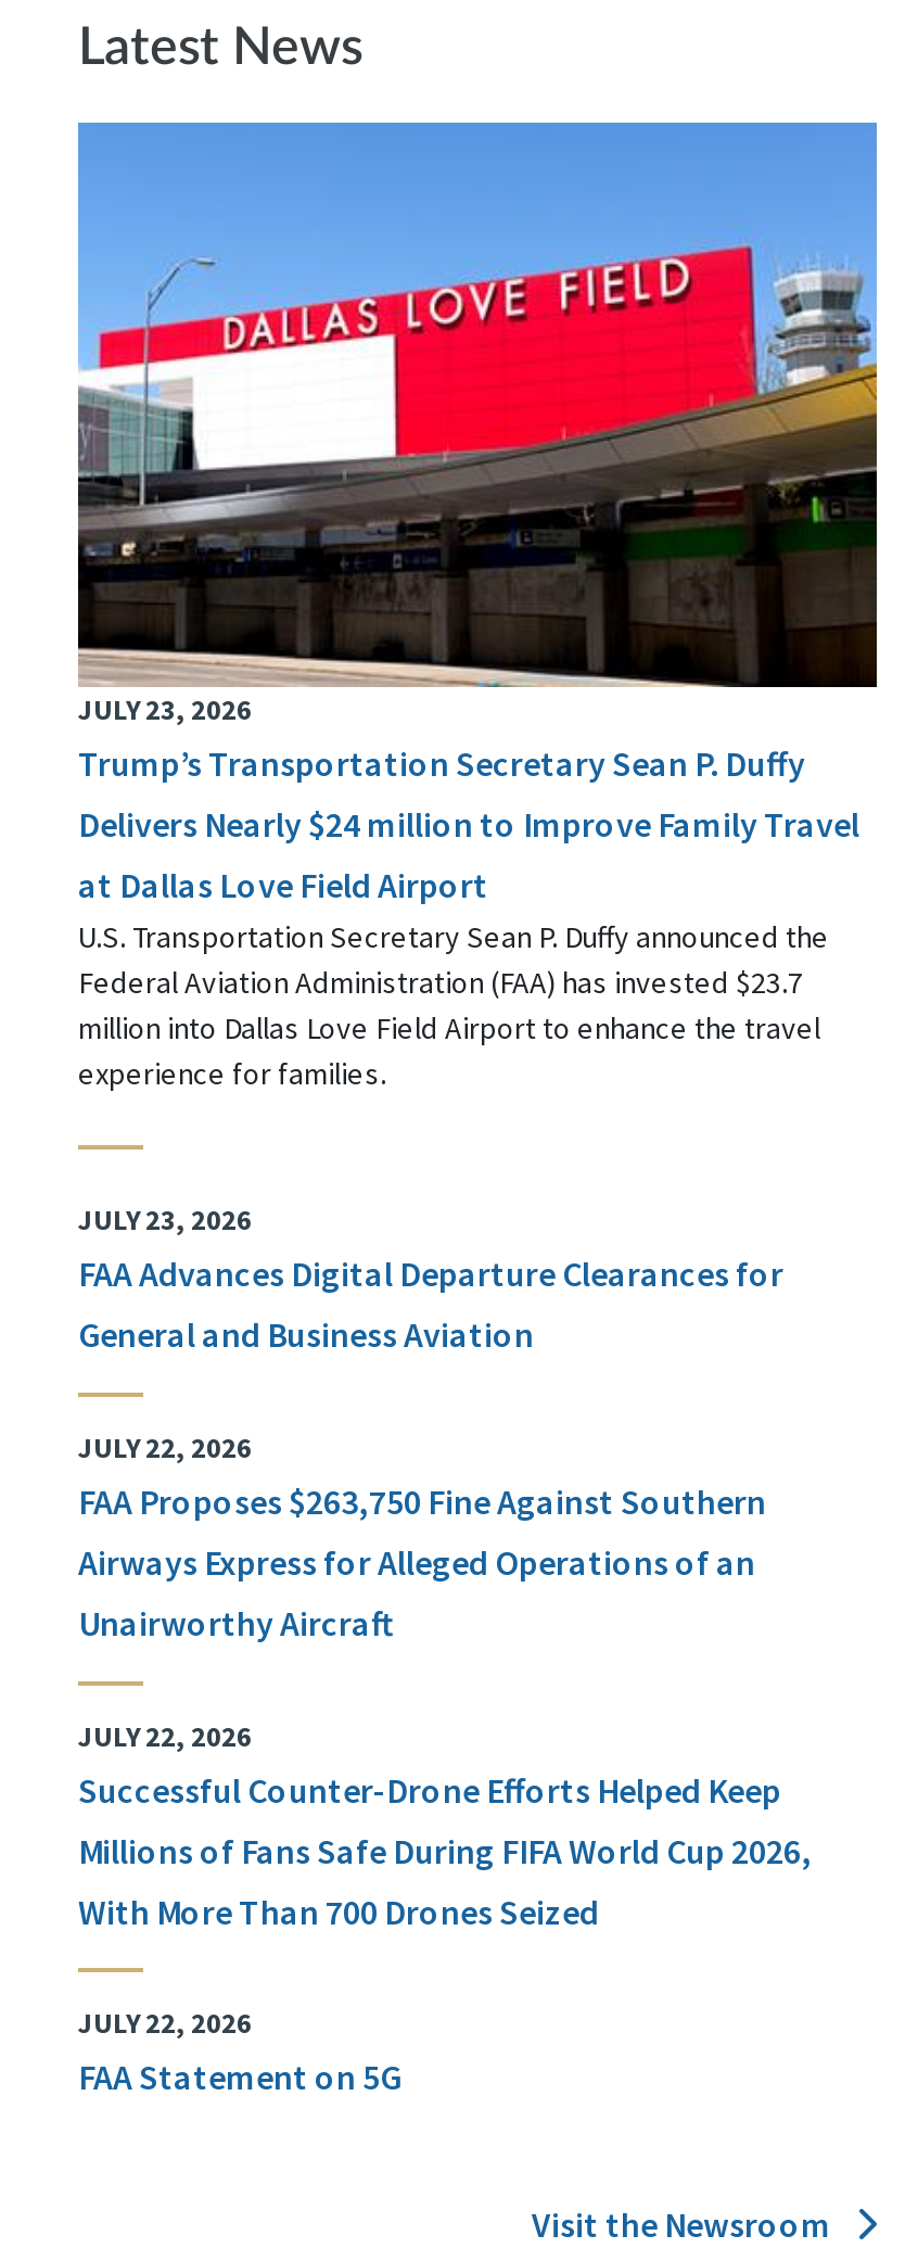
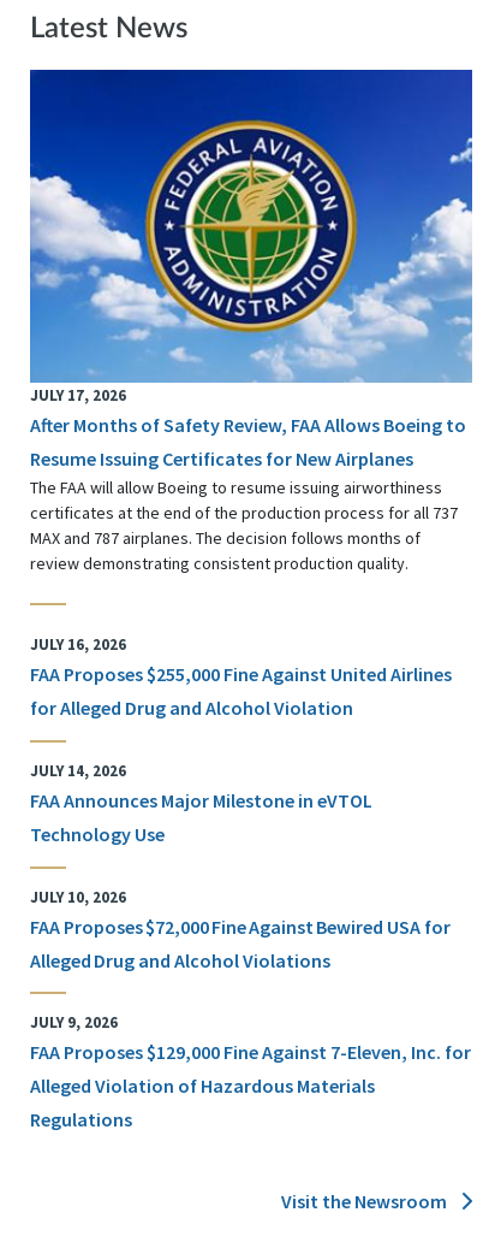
[76,120,879,1092] [image] | JULY 23, 2026 | Trump’s Transportation Secretary Sean P. Duffy | Delivers Nearly $24 million to Improve Family Travel | at Dallas Love Field Airport | U.S. Transportation Secretary Sean P. Duffy announced the | Federal Aviation Administration (FAA) has invested $23.7 | million into Dallas Love Field Airport to enhance the travel | experience for families. -> [29,69,473,574] [image] | JULY 17, 2026 | After Months of Safety Review, FAA Allows Boeing to | Resume Issuing Certificates for New Airplanes | The FAA will allow Boeing to resume issuing airworthiness | certificates at the end of the production process for all 737 | MAX and 787 airplanes. The decision follows months of | review demonstrating consistent production quality.
[78,1202,783,1357] JULY 23, 2026 | FAA Advances Digital Departure Clearances for | General and Business Aviation -> [30,635,452,720] JULY 16, 2026 | FAA Proposes $255,000 Fine Against United Airlines | for Alleged Drug and Alcohol Violation
[78,1430,766,1644] JULY 22, 2026 | FAA Proposes $263,750 Fine Against Southern | Airways Express for Alleged Operations of an | Unairworthy Aircraft -> [30,761,372,846] JULY 14, 2026 | FAA Announces Major Milestone in eVTOL | Technology Use
[78,1717,812,1932] JULY 22, 2026 | Successful Counter-Drone Efforts Helped Keep | Millions of Fans Safe During FIFA World Cup 2026, | With More Than 700 Drones Seized -> [30,887,451,972] JULY 10, 2026 | FAA Proposes $72,000 Fine Against Bewired USA for | Alleged Drug and Alcohol Violations
[78,2005,401,2099] JULY 22, 2026 | FAA Statement on 5G -> [30,1012,471,1132] JULY 9, 2026 | FAA Proposes $129,000 Fine Against 7-Eleven, Inc. for | Alleged Violation of Hazardous Materials | Regulations

